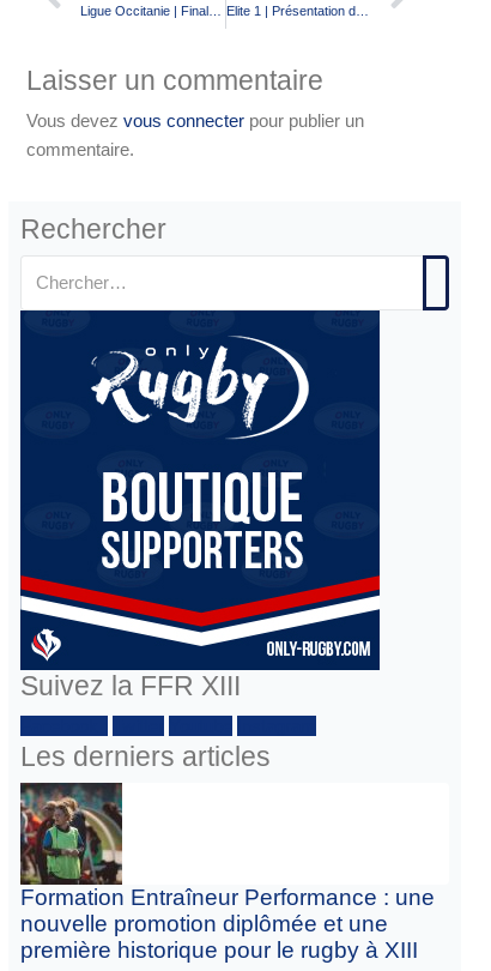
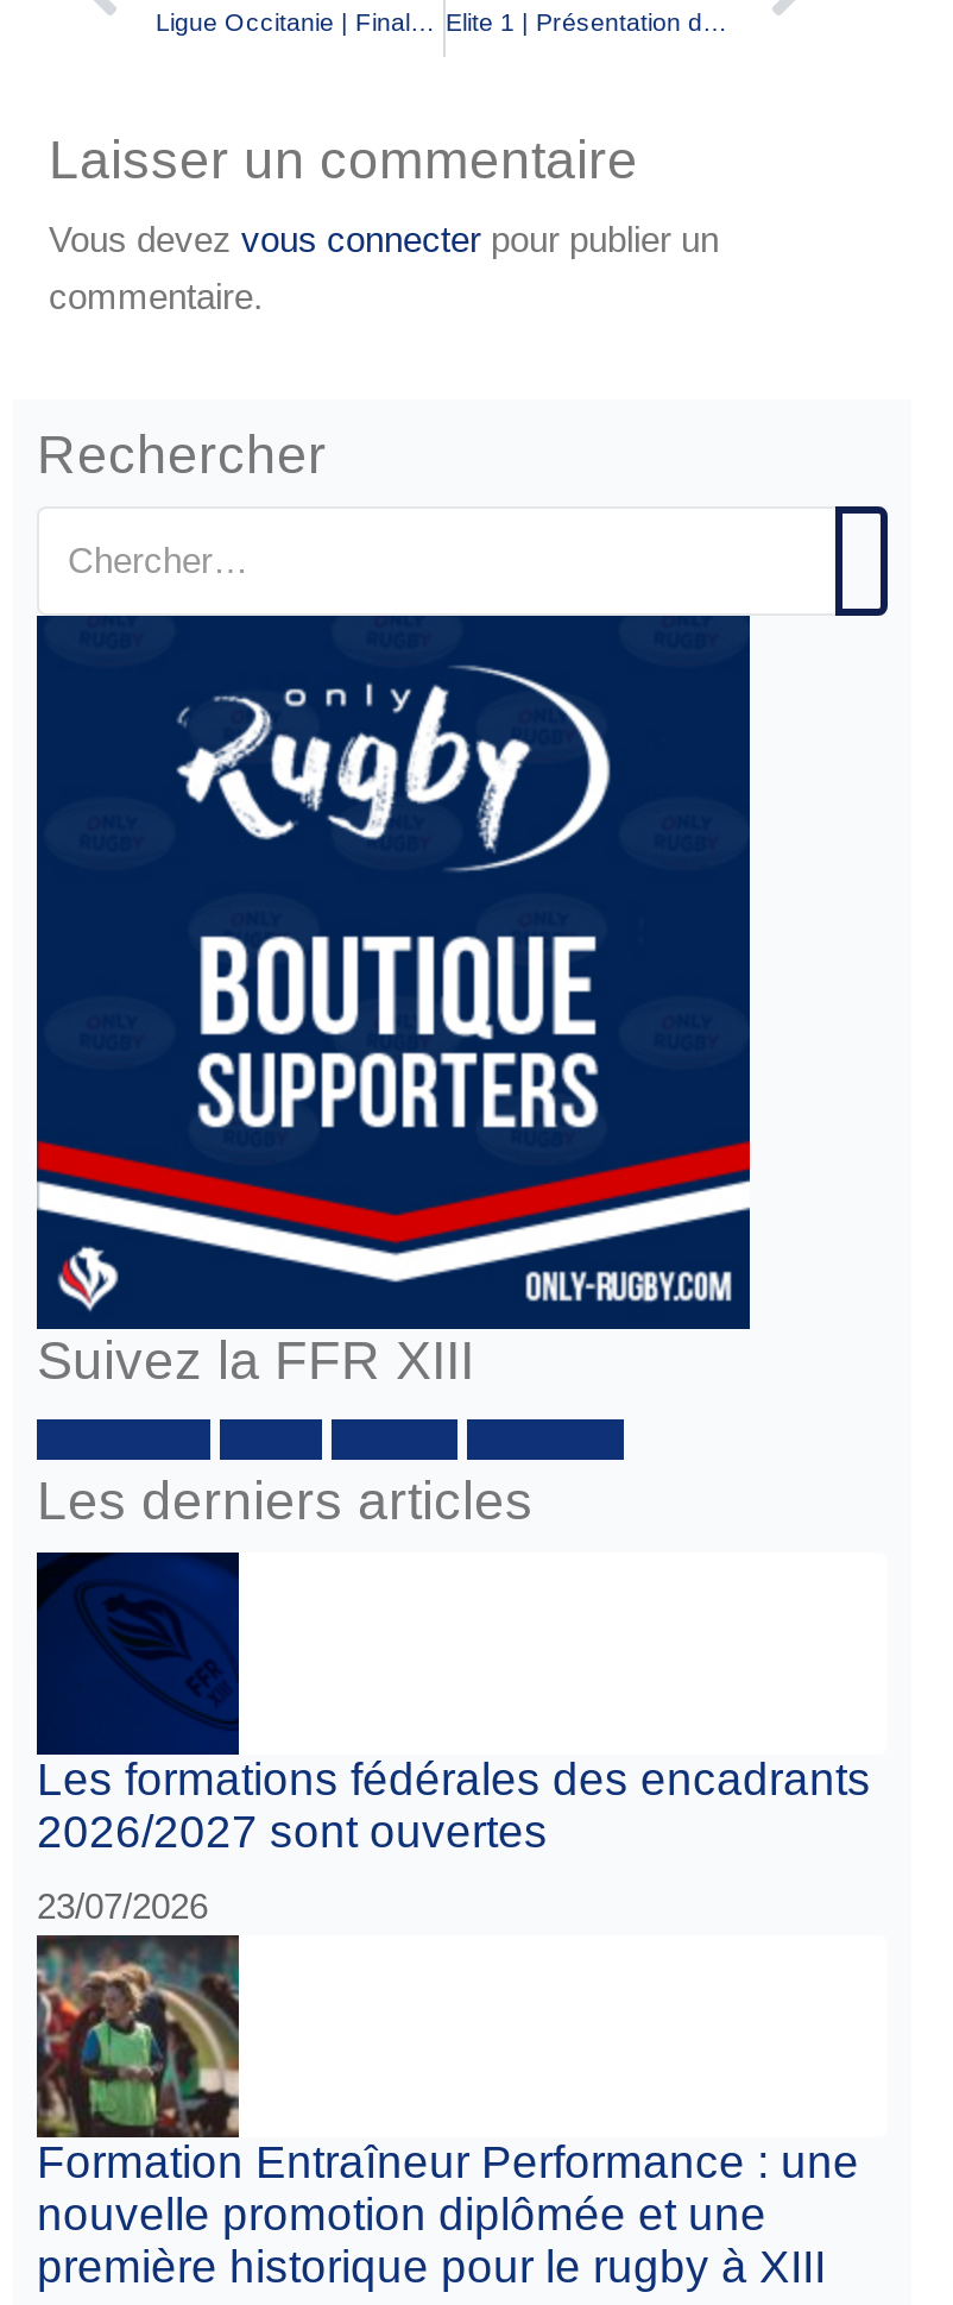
none -> [37,1553,871,1925] [image] | Les formations fédérales des encadrants | 2026/2027 sont ouvertes | 23/07/2026

